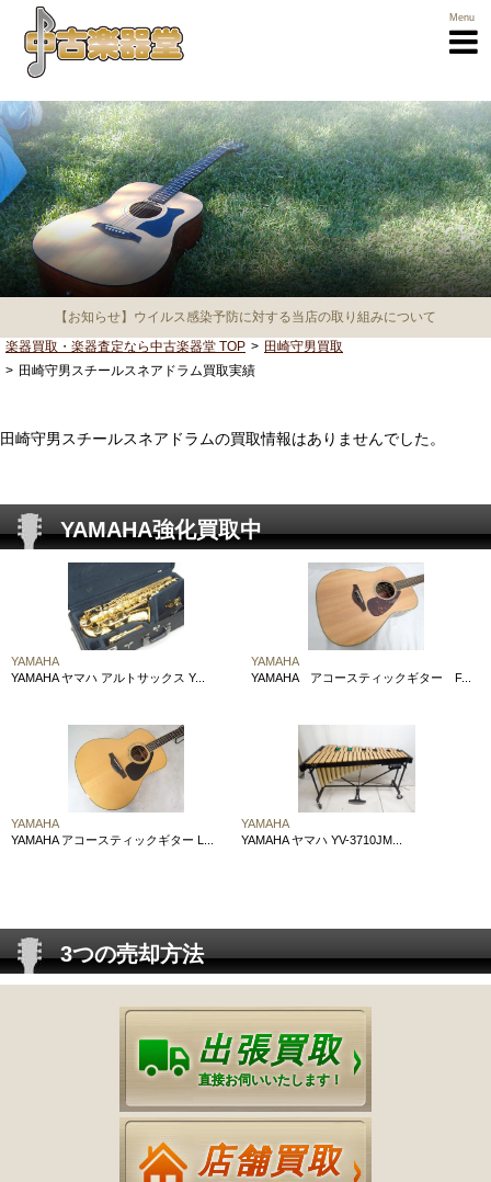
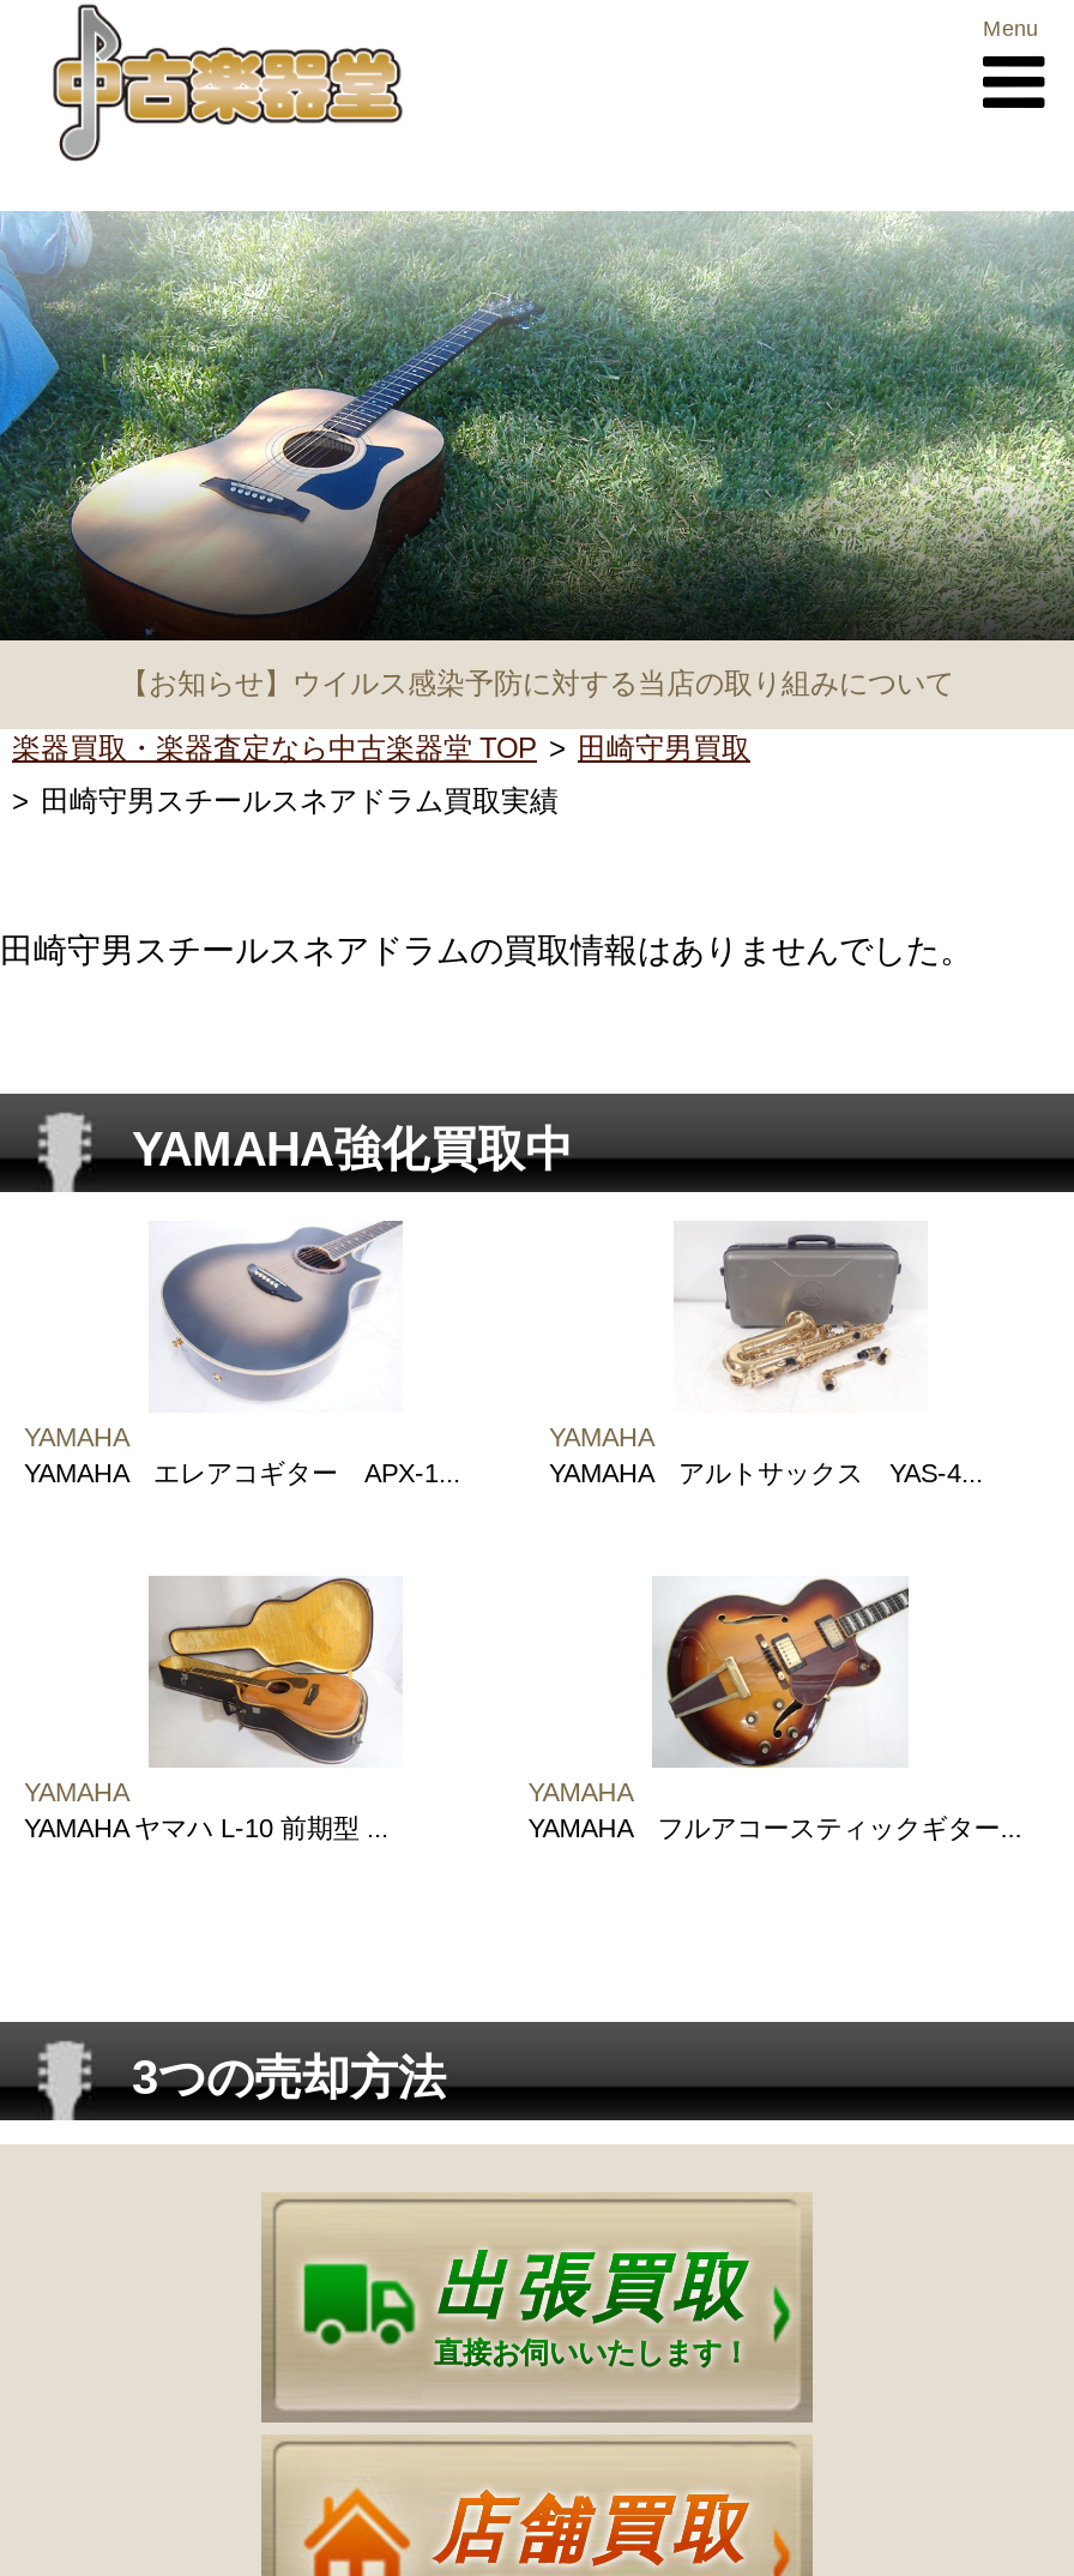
[11,561,205,685] [image] | YAMAHA ヤマハ アルトサックス Y... -> [24,1218,460,1488] [image] | YAMAHA エレアコギター APX-1...
[251,564,471,685] [image] | YAMAHA アコースティックギター F... -> [549,1226,983,1488] [image] | YAMAHA アルトサックス YAS-4...
[11,724,214,847] [image] | YAMAHA アコースティックギター L... -> [24,1578,403,1843] [image] | YAMAHA ヤマハ L-10 前期型 ...
[241,726,415,847] [image] | YAMAHA ヤマハ YV-3710JM... -> [528,1576,1022,1843] [image] | YAMAHA フルアコースティックギター...

